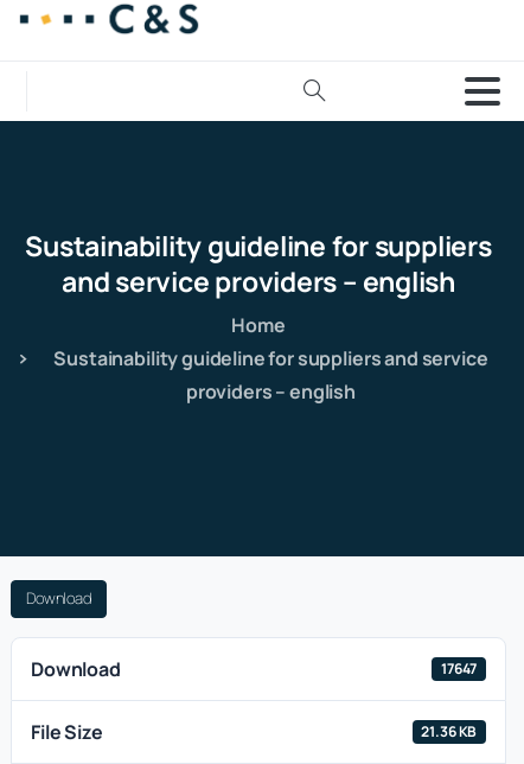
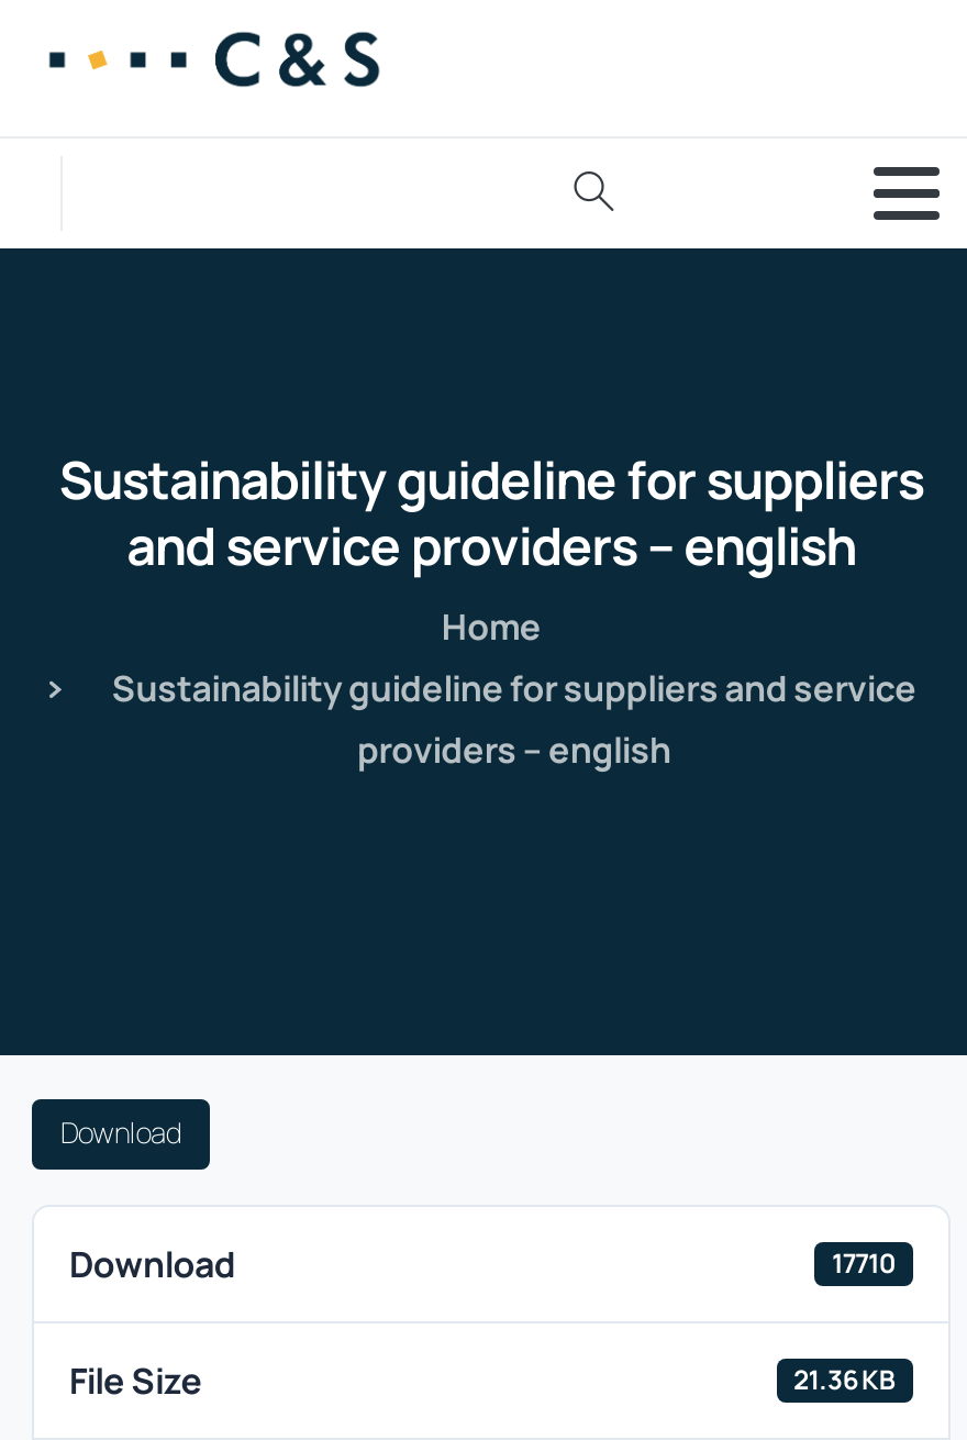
[441,658,477,679] 17647 -> [832,1244,896,1282] 17710

